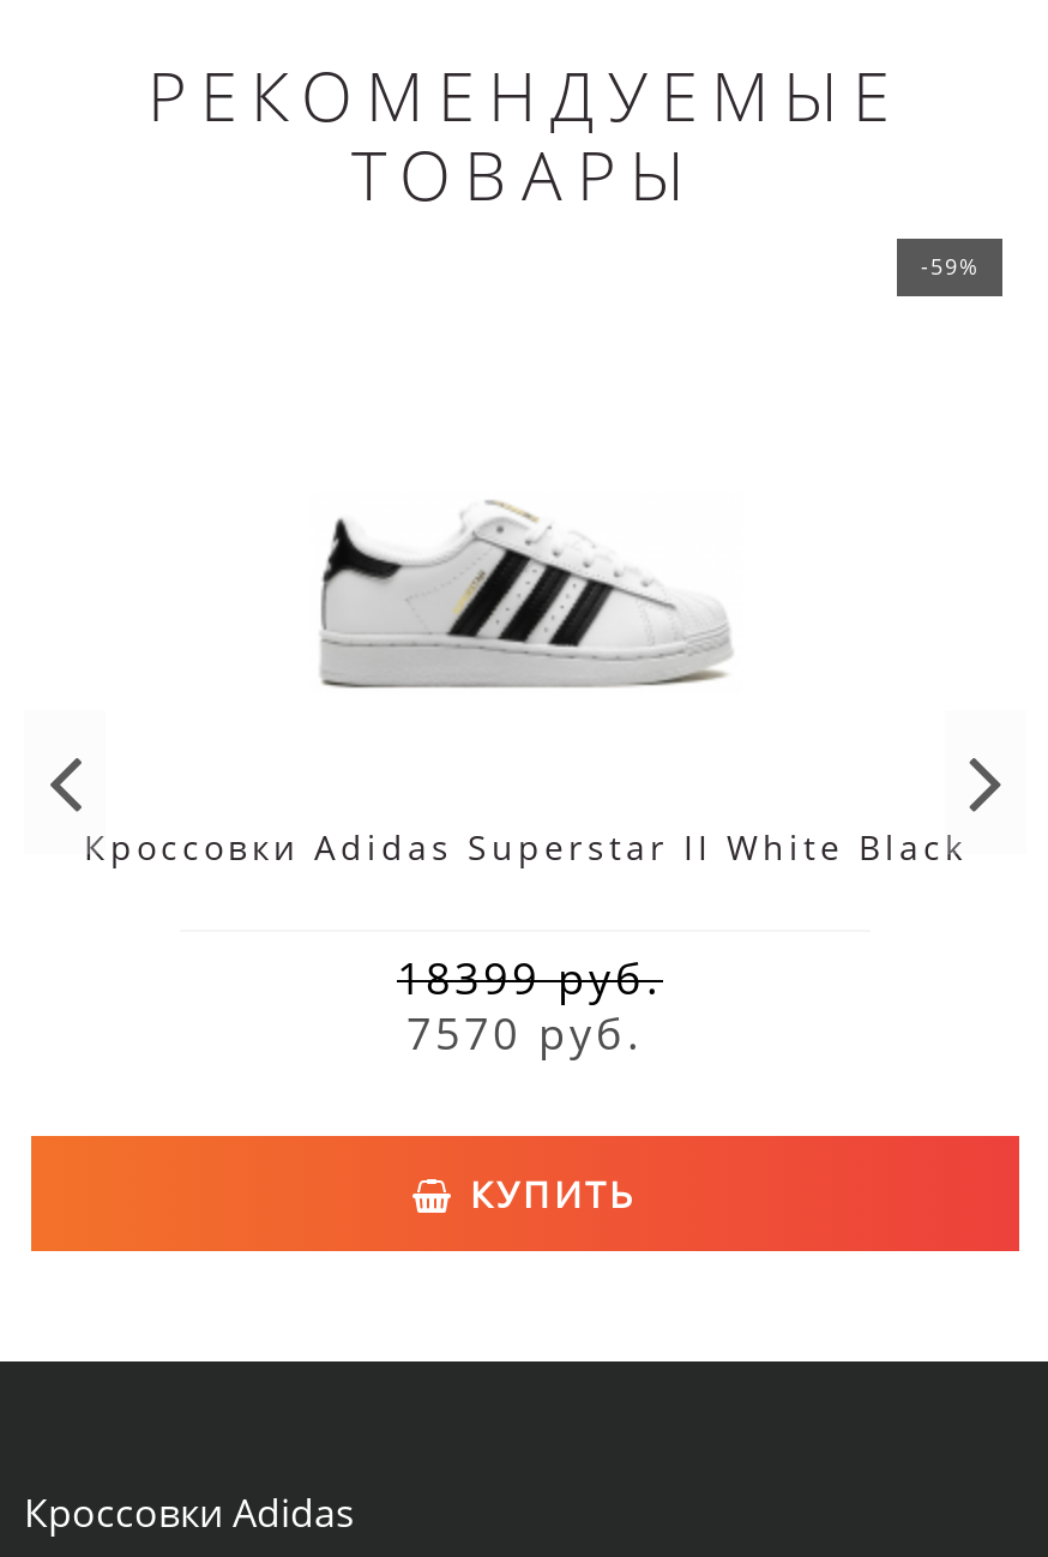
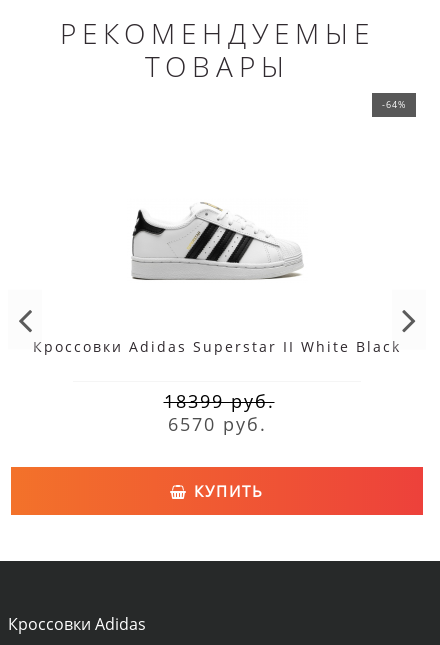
[921,251,978,283] -59% -> [382,98,406,111] -64%
[406,1005,644,1062] 7570 руб. -> [167,412,266,436] 6570 руб.

